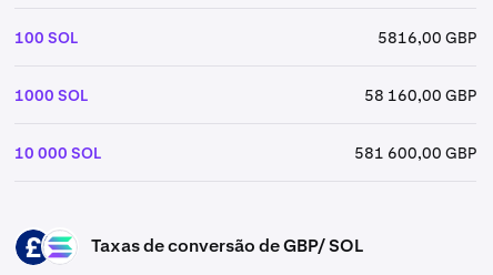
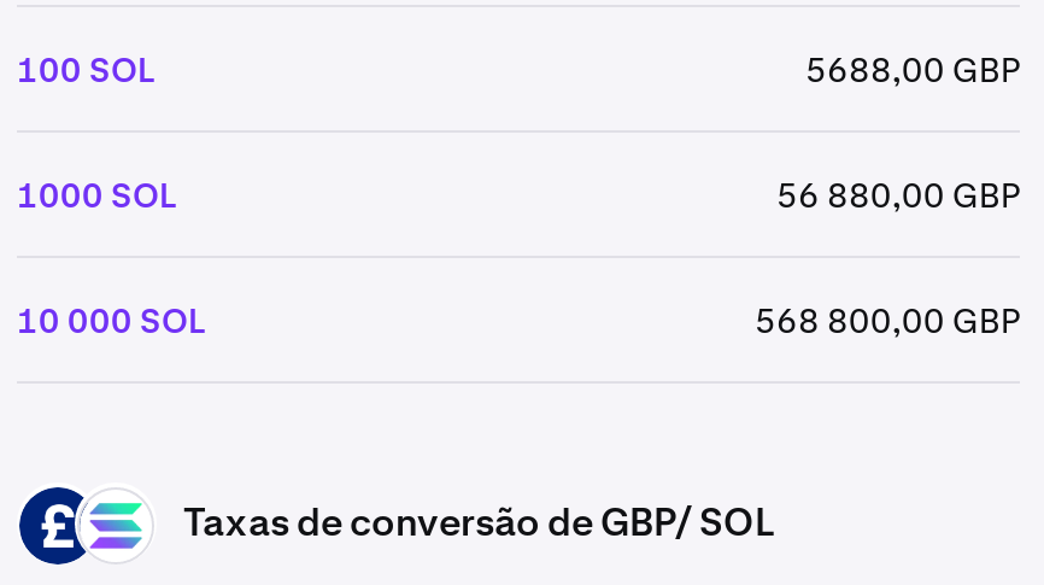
[378,27,476,47] 5816,00 GBP -> [805,47,1020,90] 5688,00 GBP
[364,85,476,105] 58 160,00 GBP -> [776,172,1020,216] 56 880,00 GBP
[354,142,476,162] 581 600,00 GBP -> [755,298,1020,341] 568 800,00 GBP

